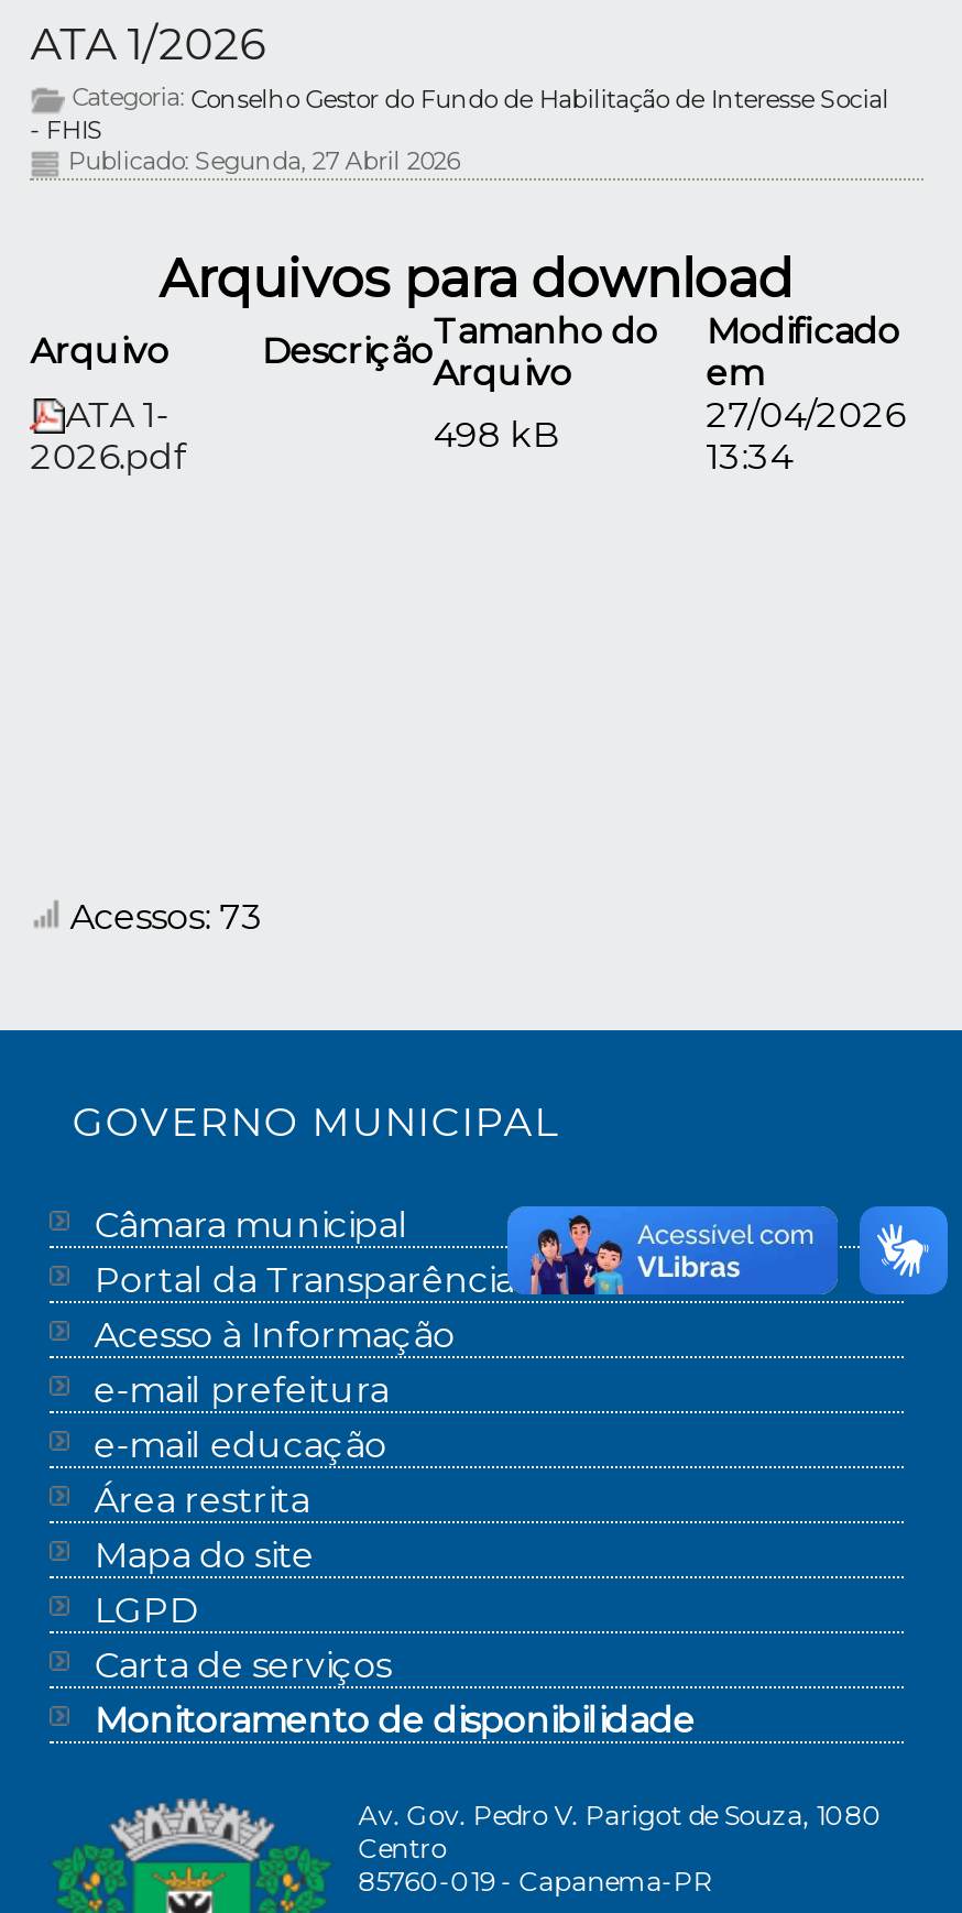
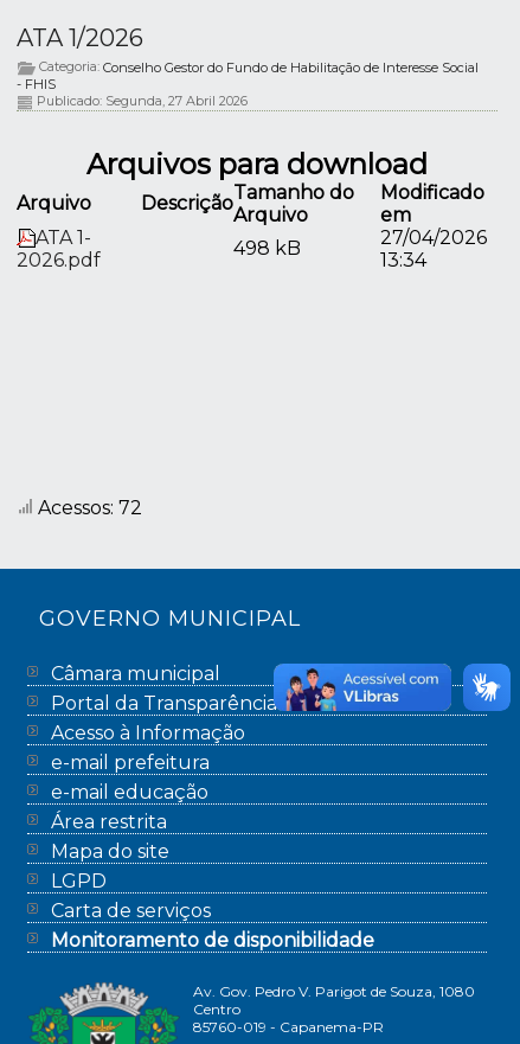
[61,897,264,938] Acessos: 73 -> [33,497,142,519] Acessos: 72

